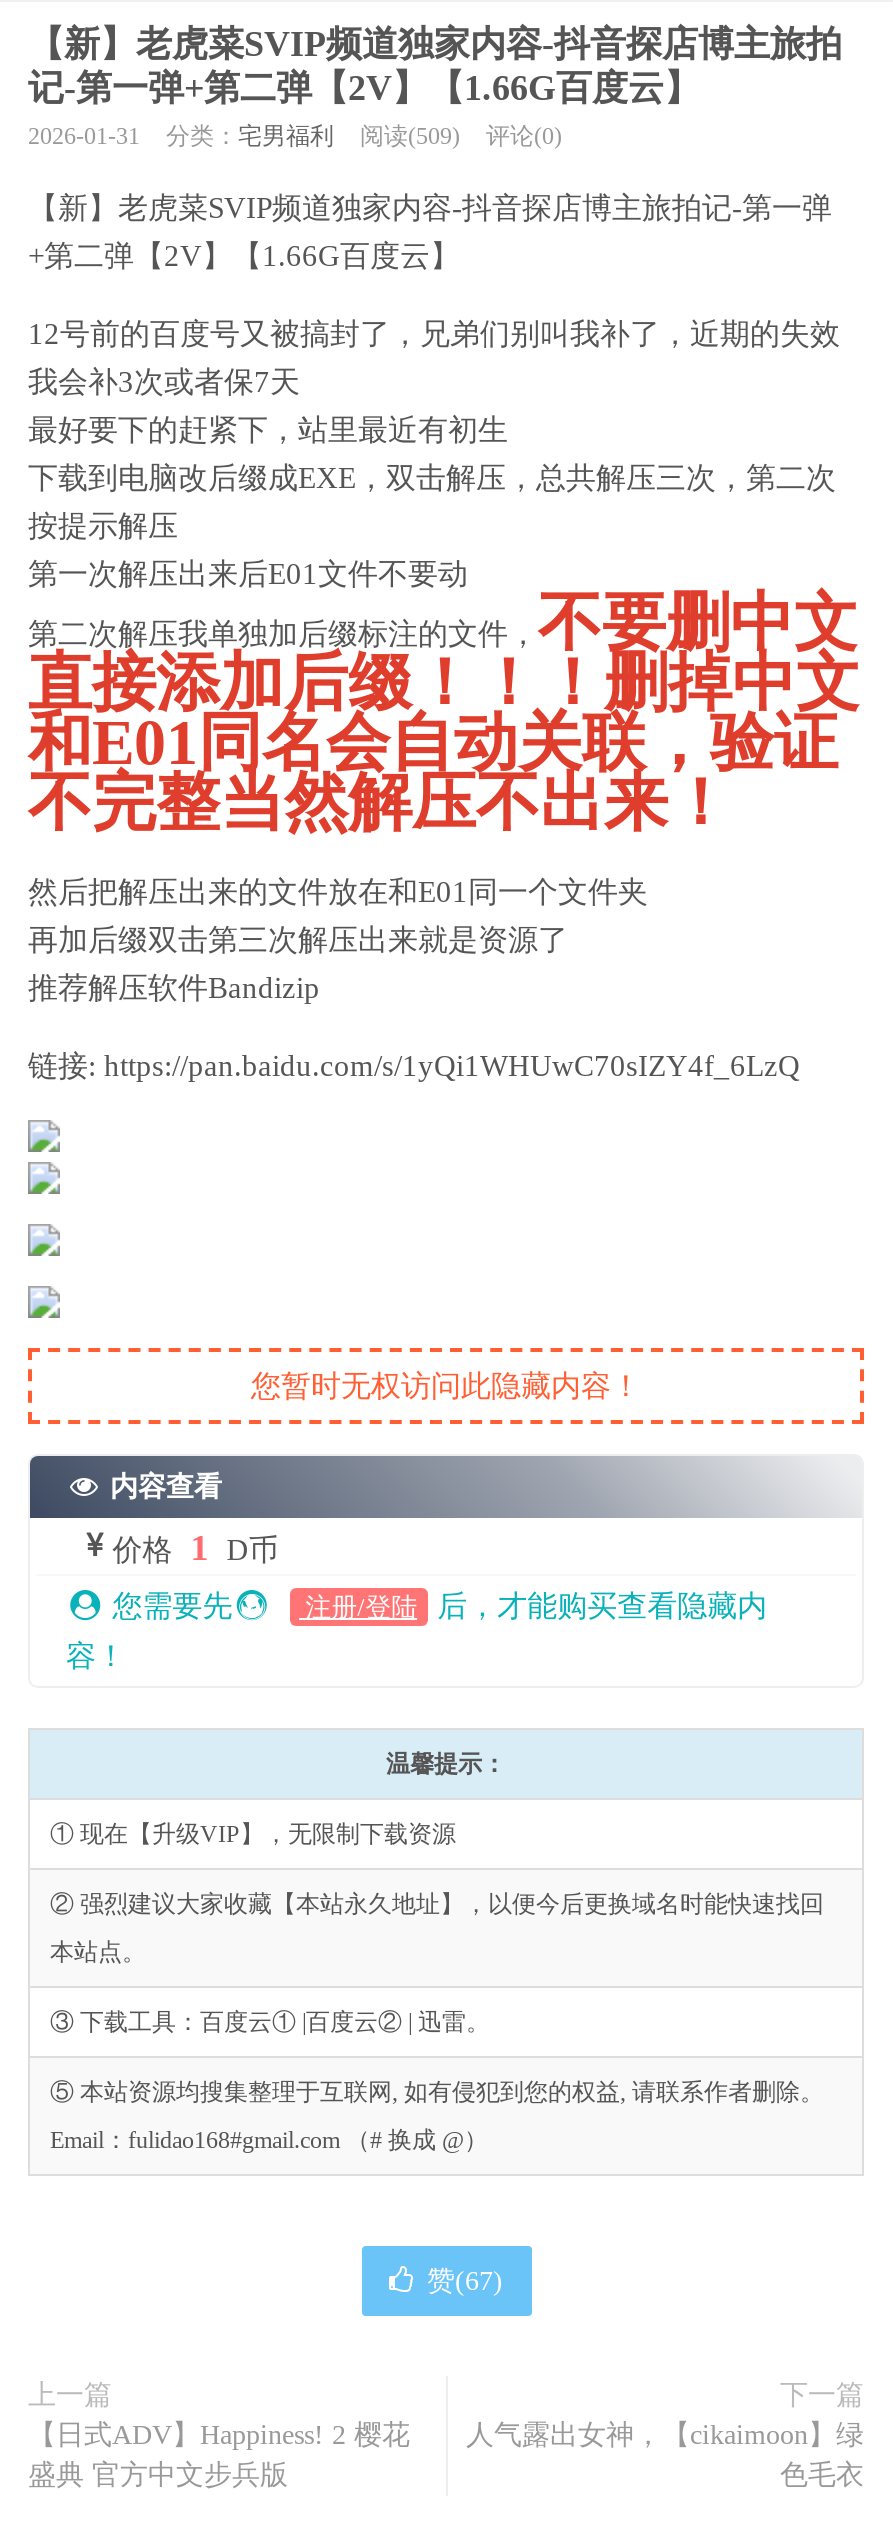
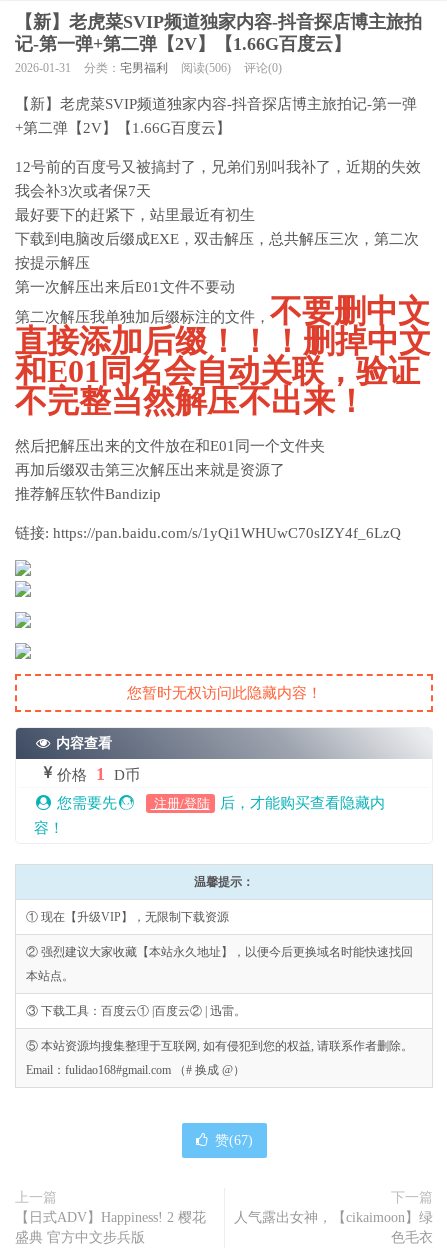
[28,122,562,150] 2026-01-31 分类：宅男福利 阅读(509) 评论(0) -> [15,61,282,75] 2026-01-31 分类：宅男福利 阅读(506) 评论(0)

